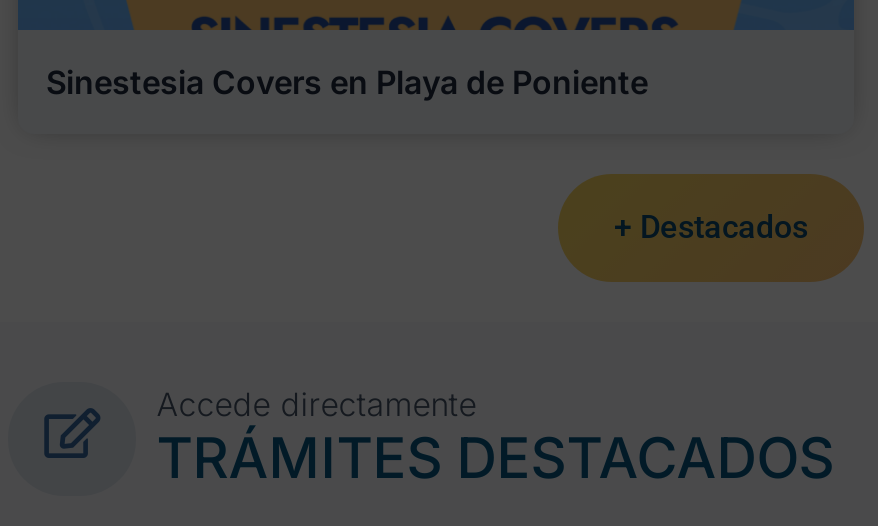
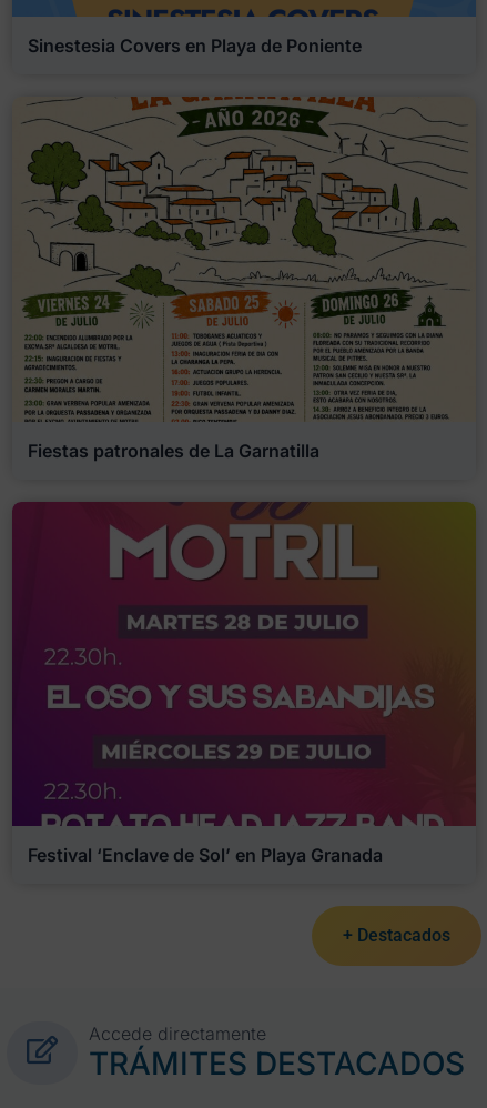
none -> [11,501,477,866] [image] | Festival ‘Enclave de Sol’ en Playa Granada
none -> [12,94,476,461] [image] | Fiestas patronales de La Garnatilla

